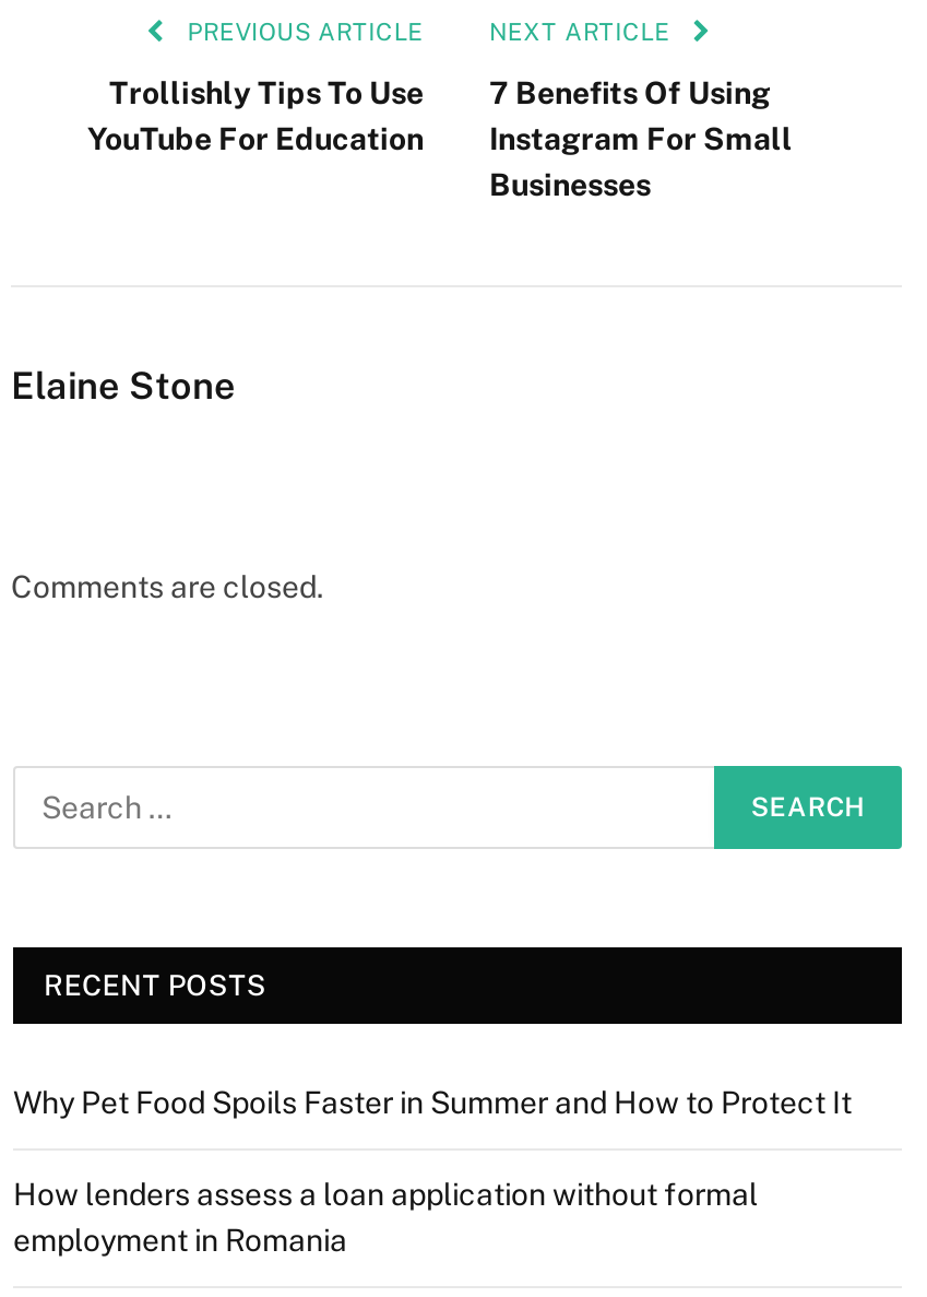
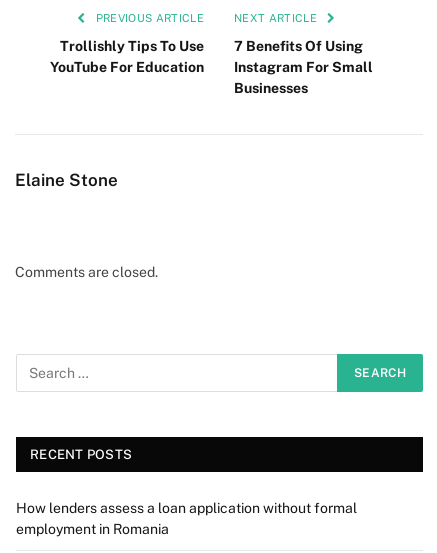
[13,1085,852,1120] Why Pet Food Spoils Faster in Summer and How to Protect It -> none

